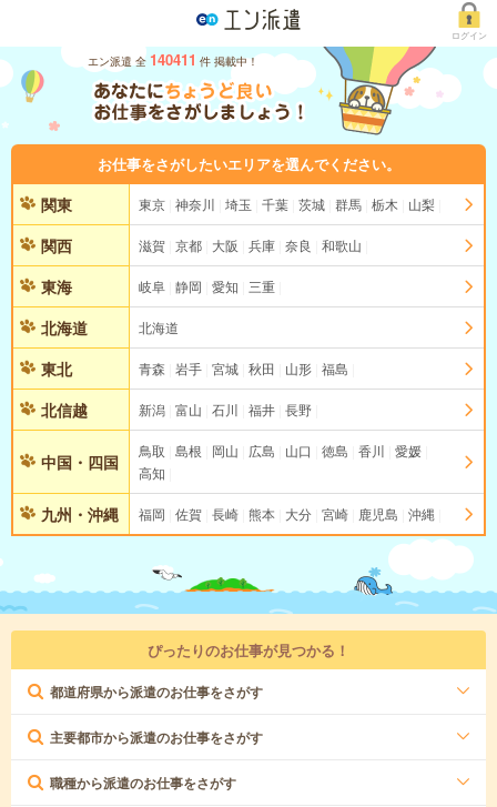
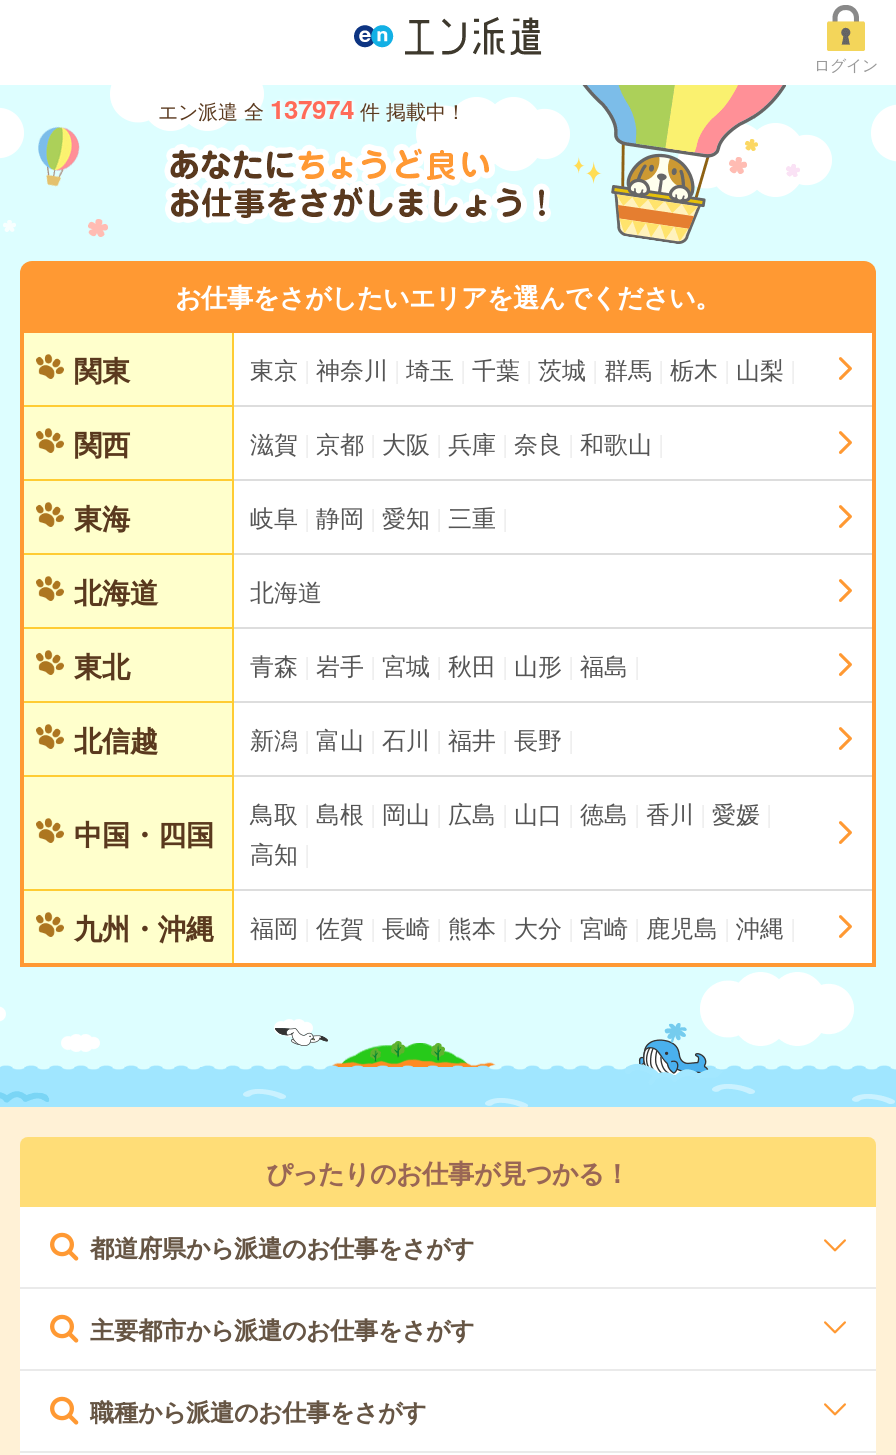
[88,49,258,70] エン派遣 全 140411 件 掲載中！ -> [158,90,466,128] エン派遣 全 137974 件 掲載中！

